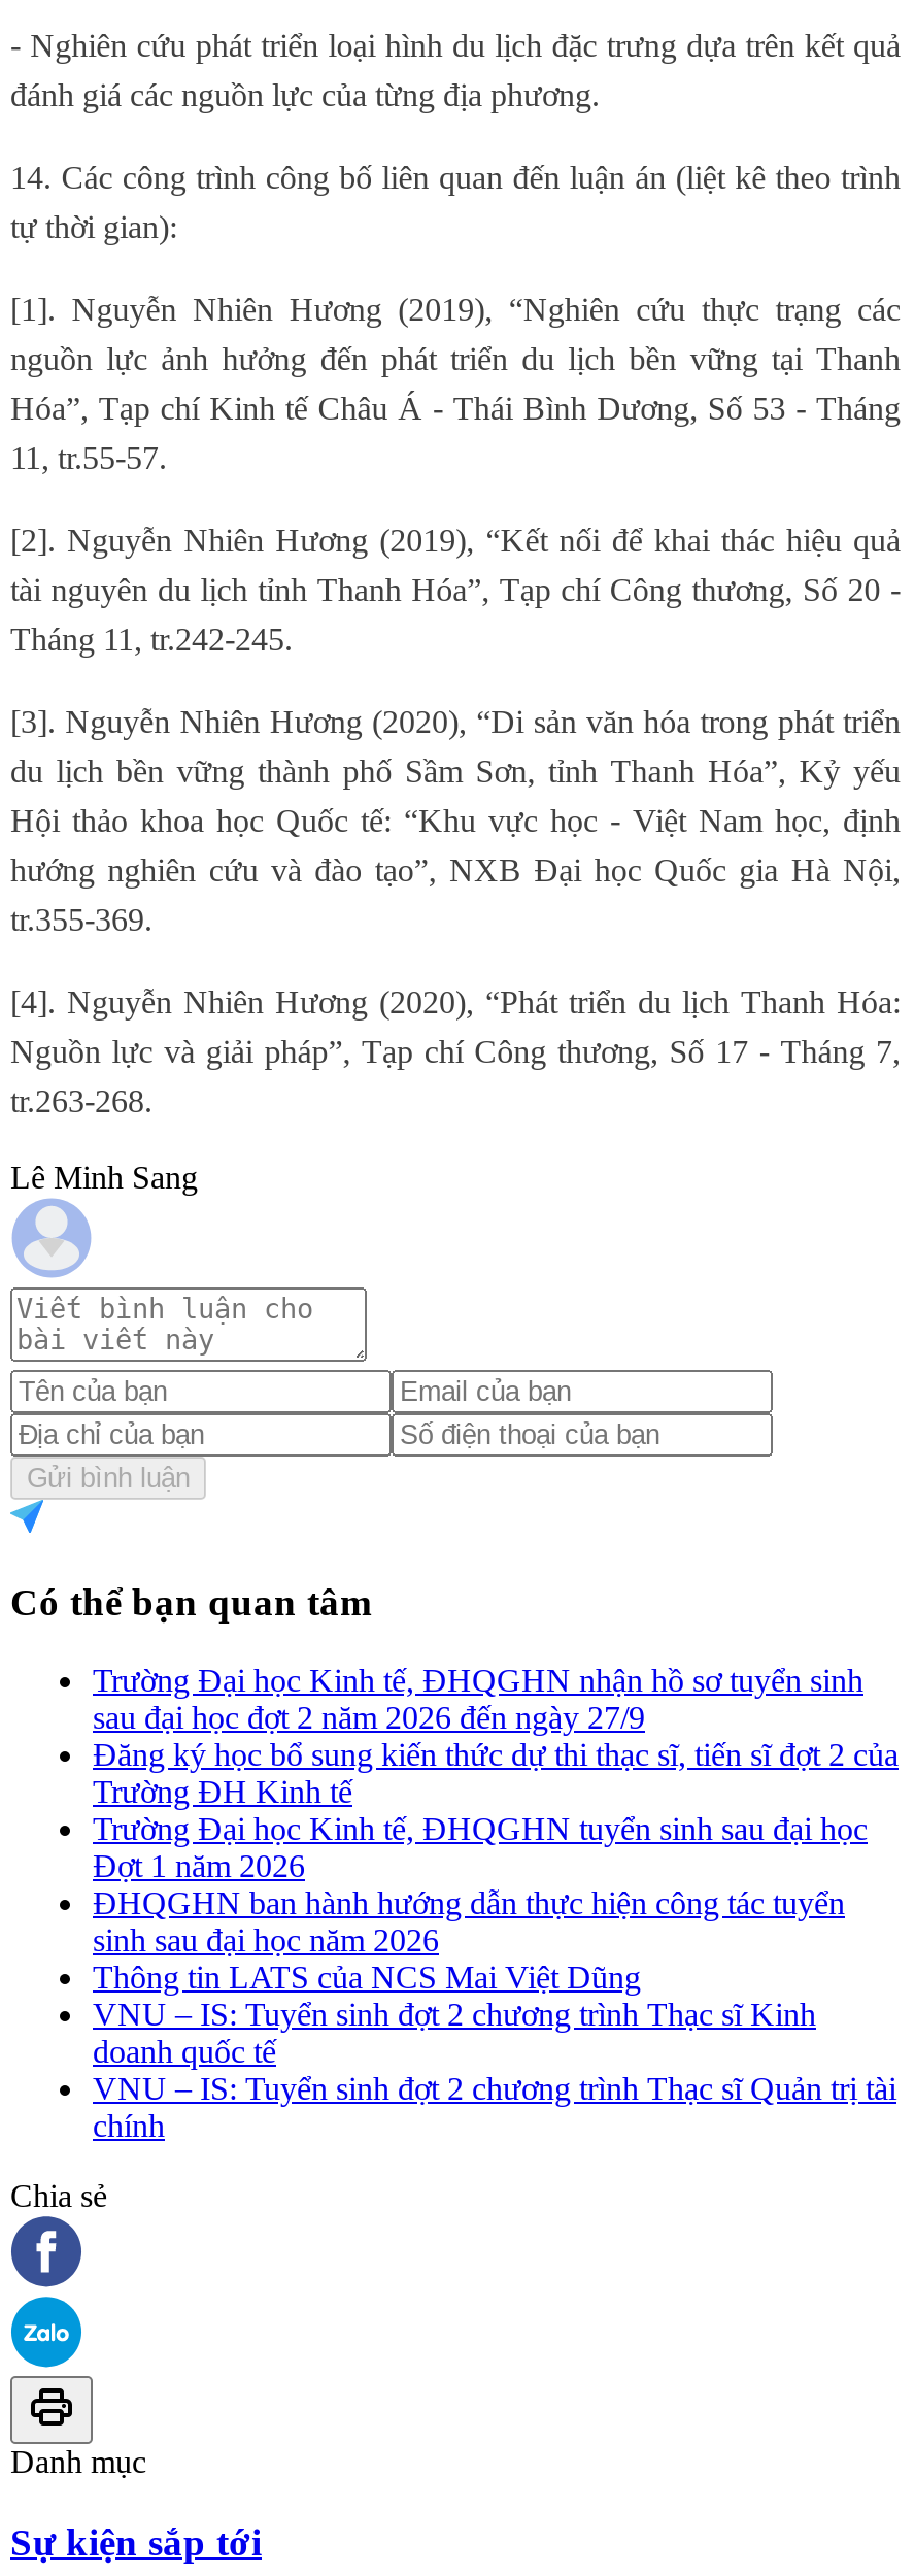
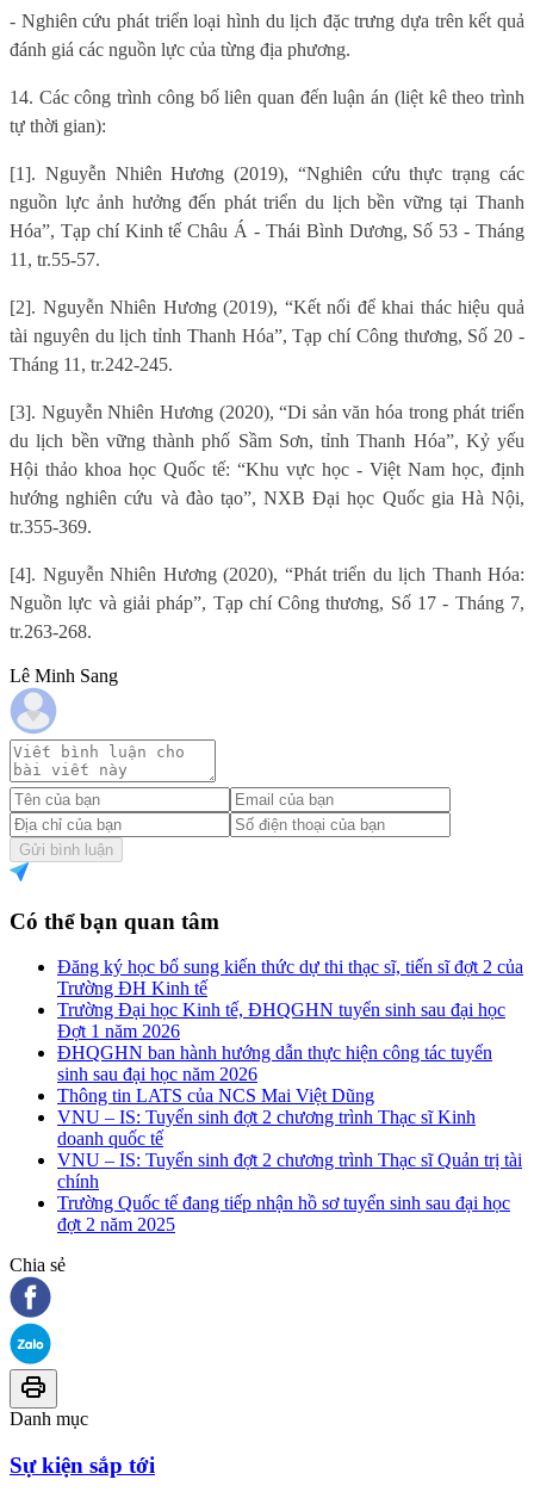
[93,1663,863,1735] Trường Đại học Kinh tế, ĐHQGHN nhận hồ sơ tuyển sinh | sau đại học đợt 2 năm 2026 đến ngày 27/9 -> none
moved [93,1737,899,2143] -> [57,957,523,1192]: Đăng ký học bổ sung kiến thức dự thi thạc sĩ, tiến sĩ đợt 2 của | Trường ĐH Kinh tế | Trường Đại học Kinh tế, ĐHQGHN tuyển sinh sau đại học | ... | VNU – IS: Tuyển sinh đợt 2 chương trình Thạc sĩ Quản trị tài | chính
none -> [57,1193,510,1235] Trường Quốc tế đang tiếp nhận hồ sơ tuyển sinh sau đại học | đợt 2 năm 2025

